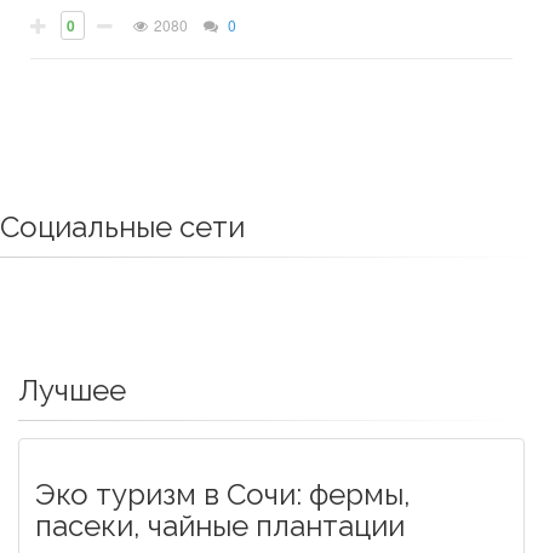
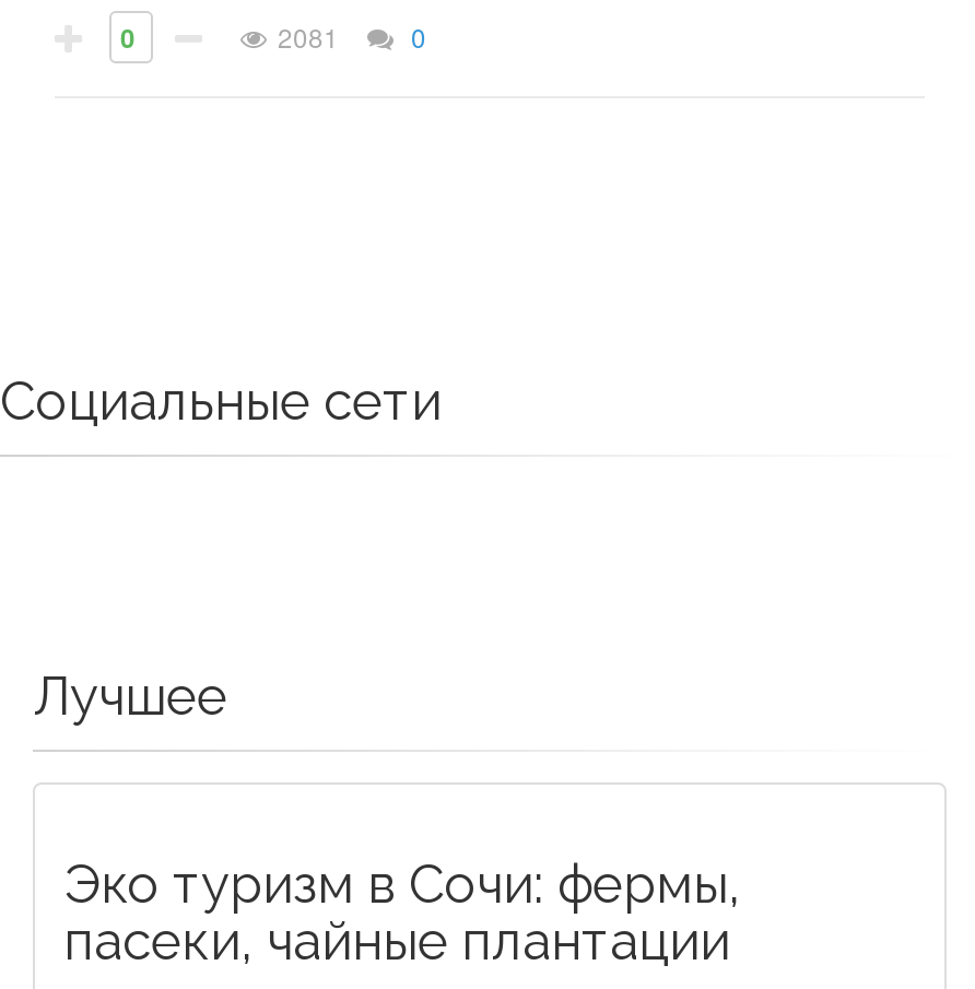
[154,15,236,35] 2080 0 -> [278,18,426,55] 2081 0

